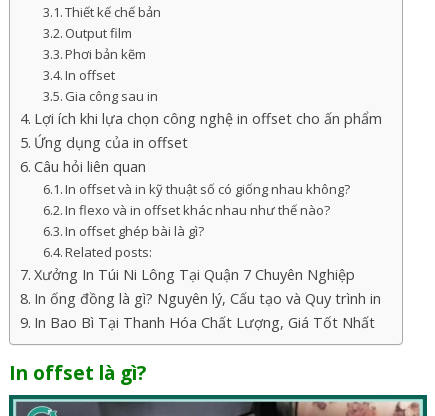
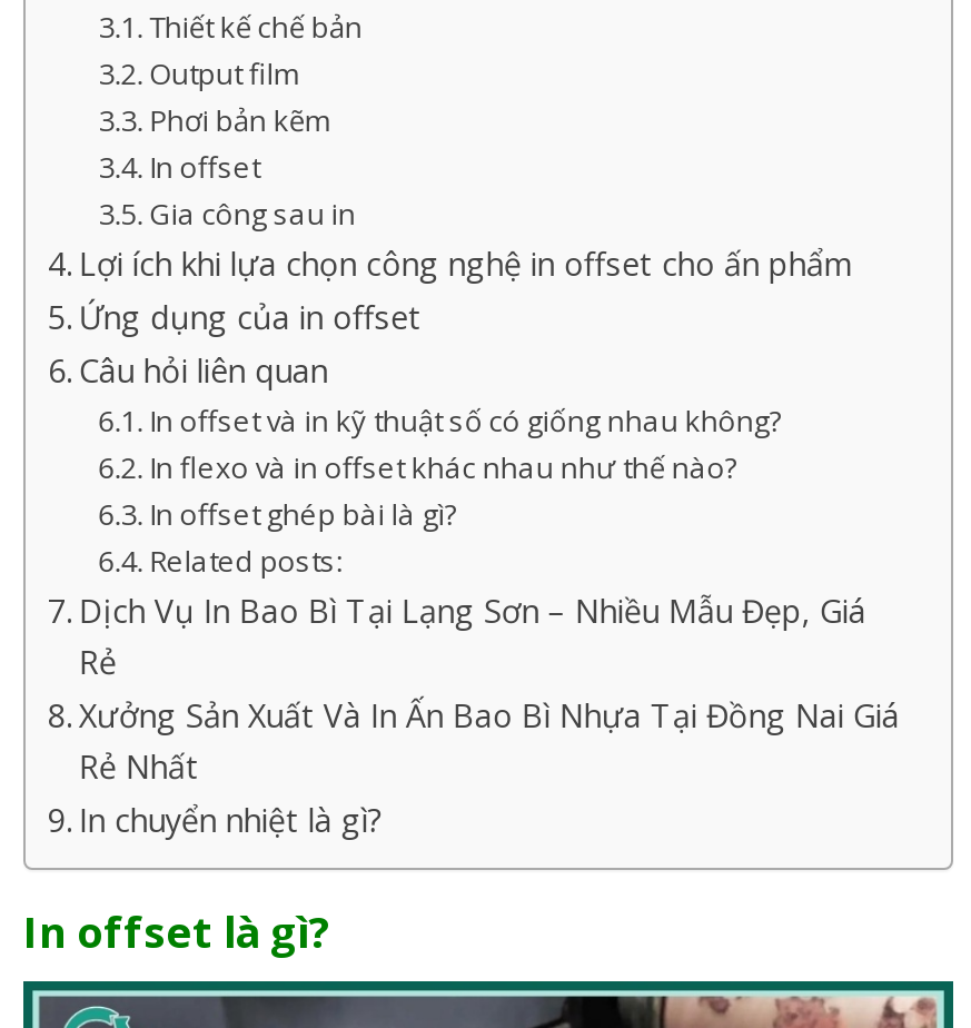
[34,265,381,332] Xưởng In Túi Ni Lông Tại Quận 7 Chuyên Nghiệp | In ống đồng là gì? Nguyên lý, Cấu tạo và Quy trình in | In Bao Bì Tại Thanh Hóa Chất Lượng, Giá Tốt Nhất -> [79,590,900,842] Dịch Vụ In Bao Bì Tại Lạng Sơn – Nhiều Mẫu Đẹp, Giá | Rẻ | Xưởng Sản Xuất Và In Ấn Bao Bì Nhựa Tại Đồng Nai Giá | Rẻ Nhất | In chuyển nhiệt là gì?

